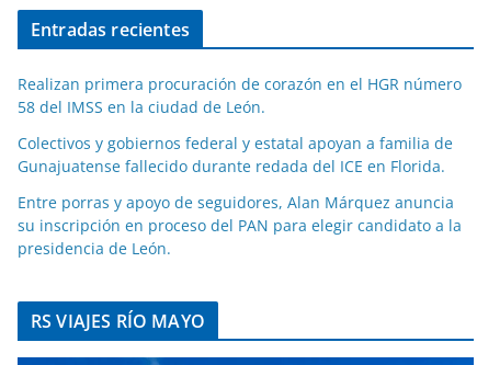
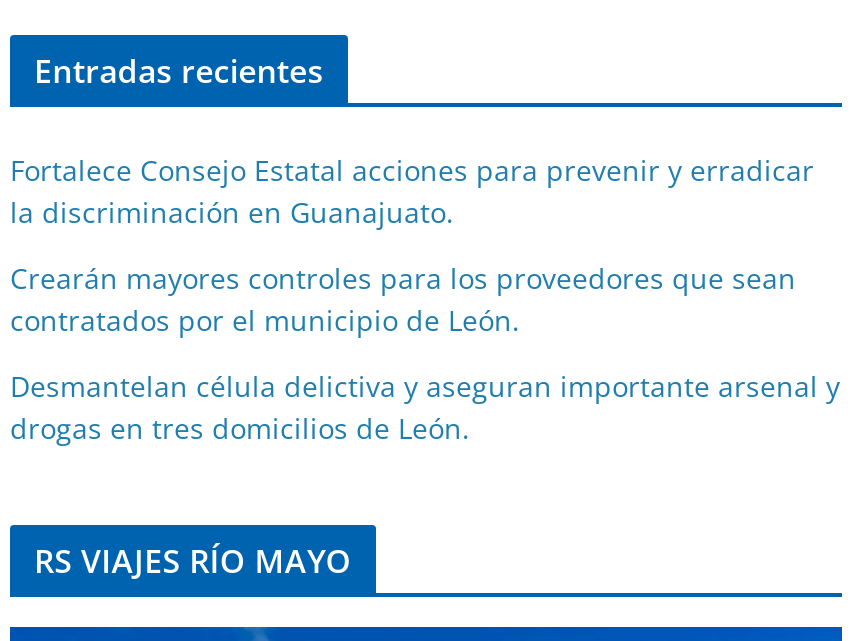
[18,74,462,118] Realizan primera procuración de corazón en el HGR número | 58 del IMSS en la ciudad de León. -> [10,152,814,232] Fortalece Consejo Estatal acciones para prevenir y erradicar | la discriminación en Guanajuato.
[18,133,453,177] Colectivos y gobiernos federal y estatal apoyan a familia de | Gunajuatense fallecido durante redada del ICE en Florida. -> [10,260,796,340] Crearán mayores controles para los proveedores que sean | contratados por el municipio de León.
[18,192,462,259] Entre porras y apoyo de seguidores, Alan Márquez anuncia | su inscripción en proceso del PAN para elegir candidato a la | presidencia de León. -> [10,368,840,448] Desmantelan célula delictiva y aseguran importante arsenal y | drogas en tres domicilios de León.

